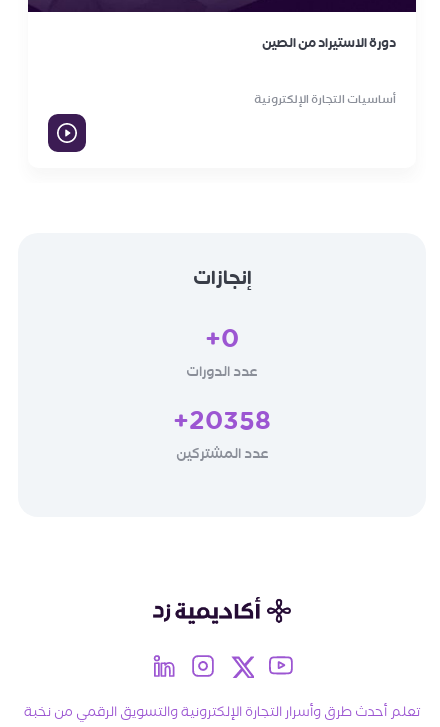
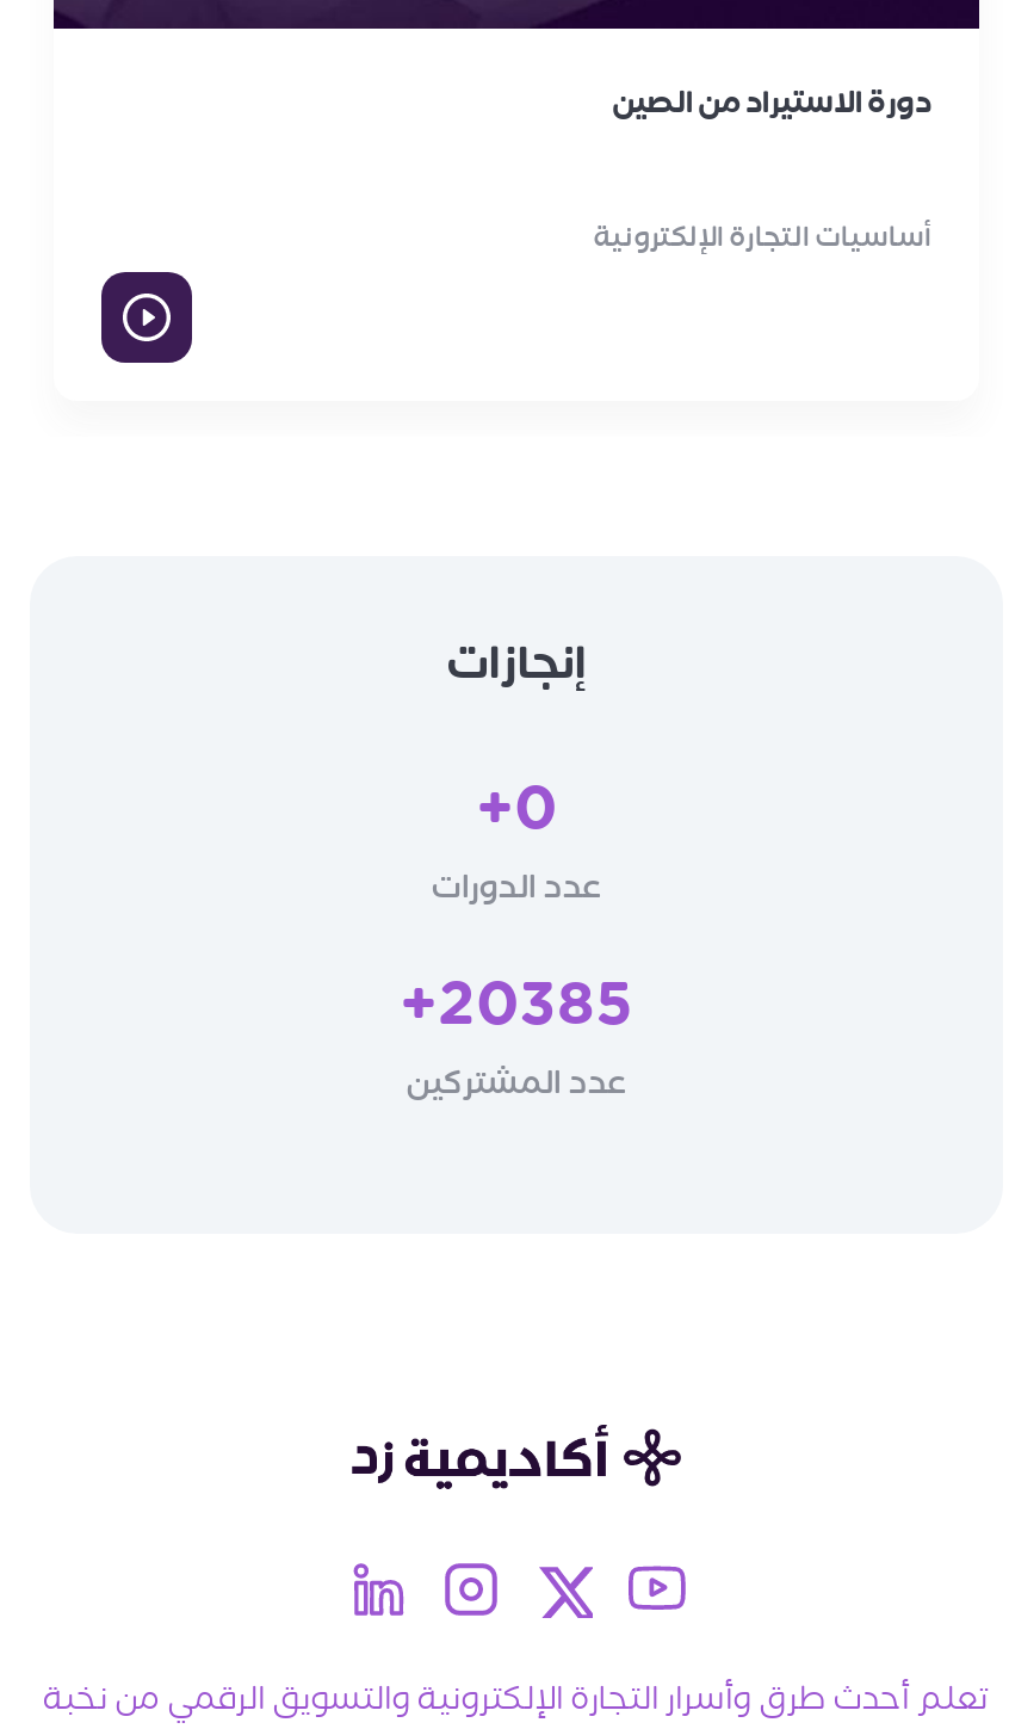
[189,398,271,442] 20358+ -> [438,950,633,1055] 20385+

